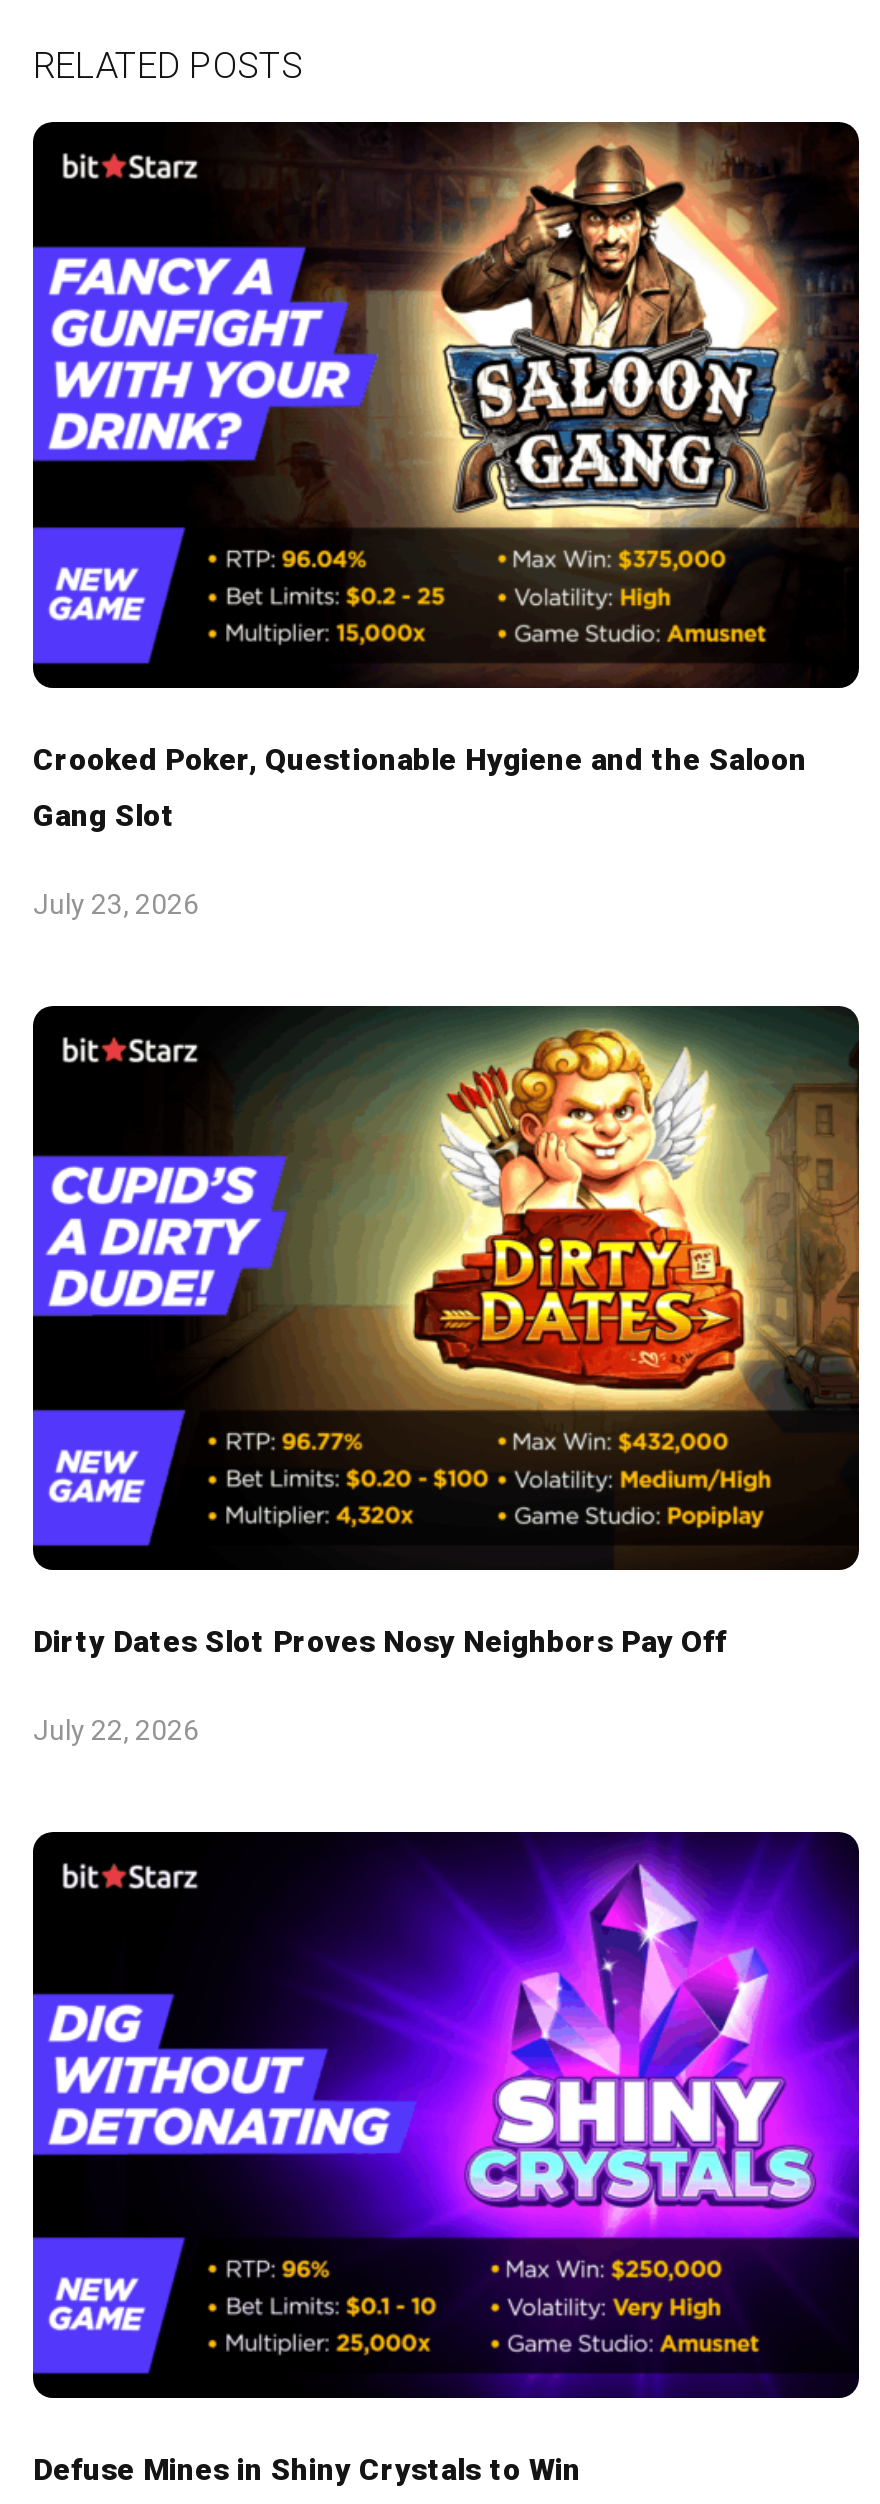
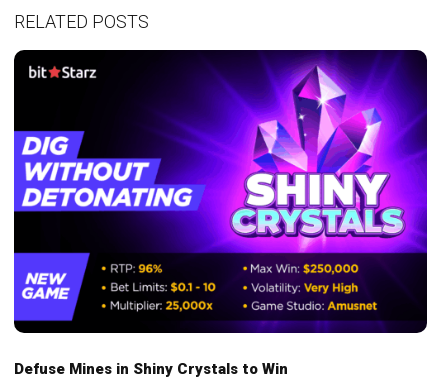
[31,120,861,919] [image] | Crooked Poker, Questionable Hygiene and the Saloon | Gang Slot | July 23, 2026 -> none
[31,1004,861,1746] [image] | Dirty Dates Slot Proves Nosy Neighbors Pay Off | July 22, 2026 -> none

